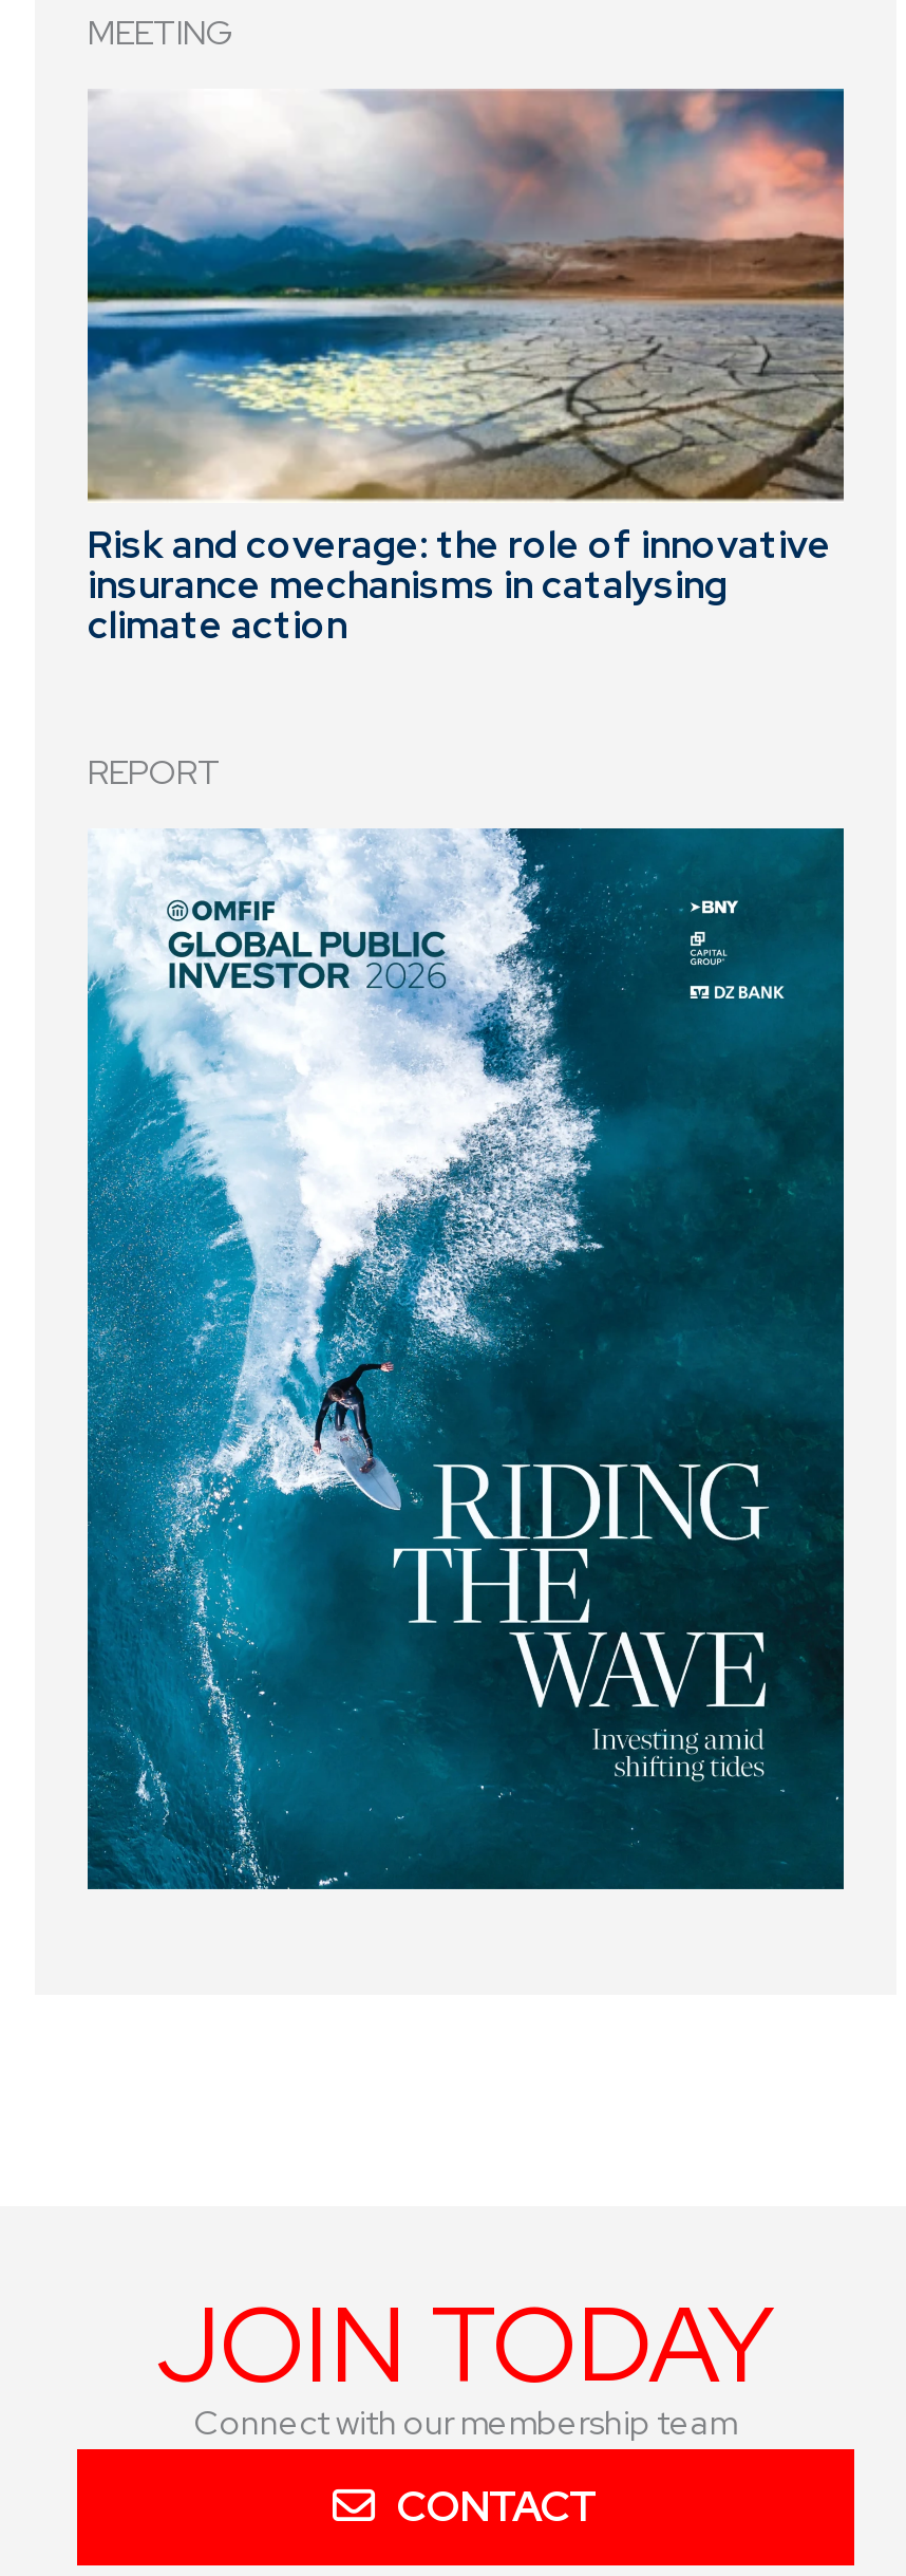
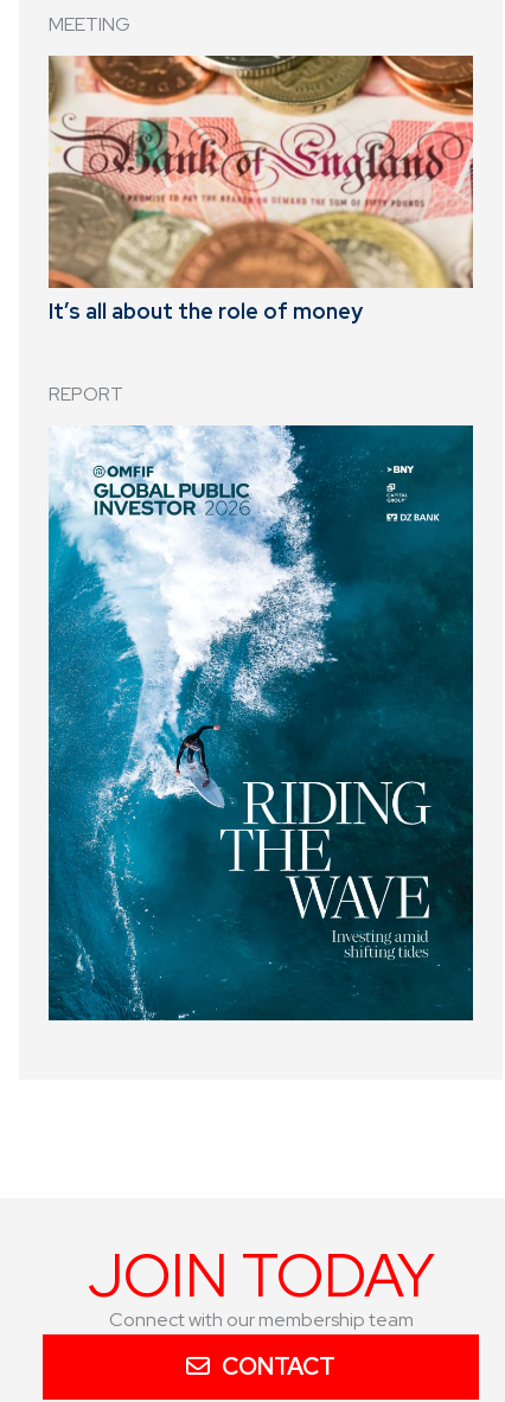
[86,87,846,503] [image] -> [47,55,474,243] [image]
[88,519,831,648] Risk and coverage: the role of innovative | insurance mechanisms in catalysing | climate action -> [49,297,363,324] It’s all about the role of money

